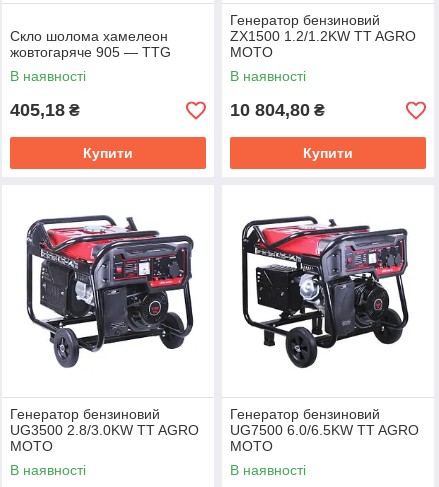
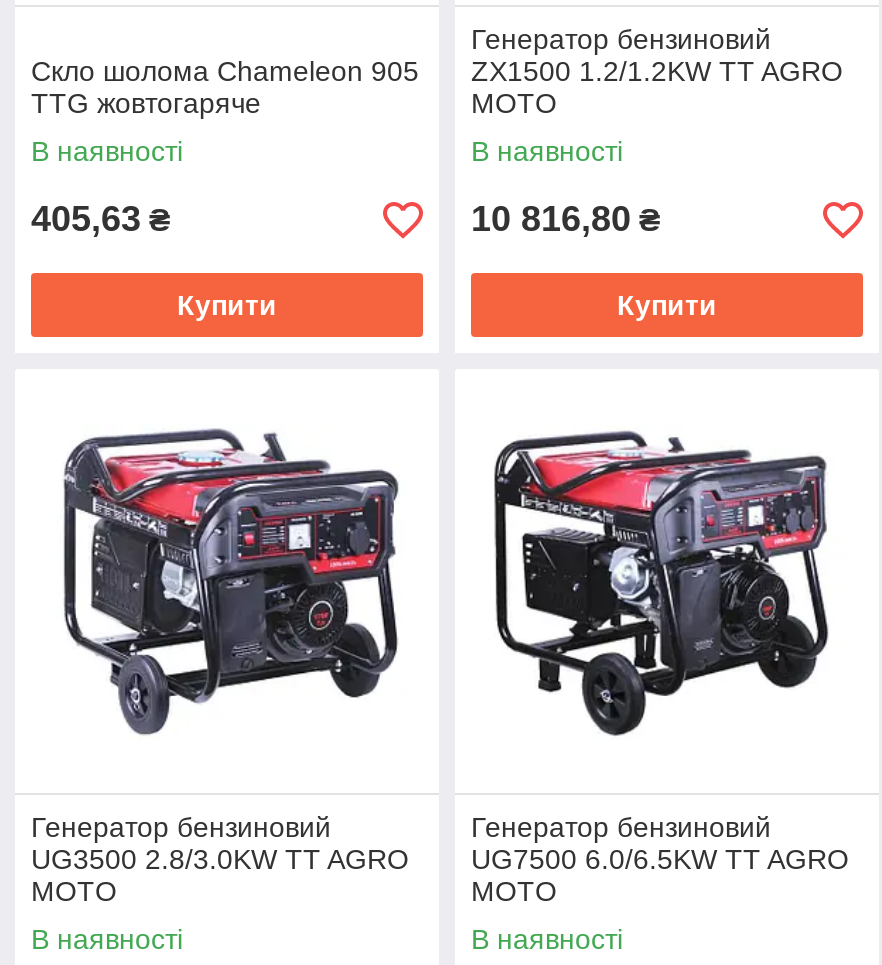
[10,28,171,60] Скло шолома хамелеон | жовтогаряче 905 — TTG -> [31,56,419,120] Скло шолома Chameleon 905 | TTG жовтогаряче
[10,100,80,120] 405,18 ₴ -> [31,200,171,240] 405,63 ₴
[230,100,325,120] 10 804,80 ₴ -> [471,200,661,240] 10 816,80 ₴

